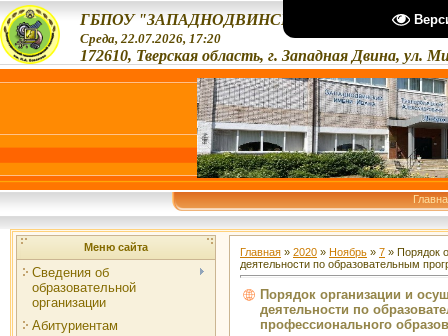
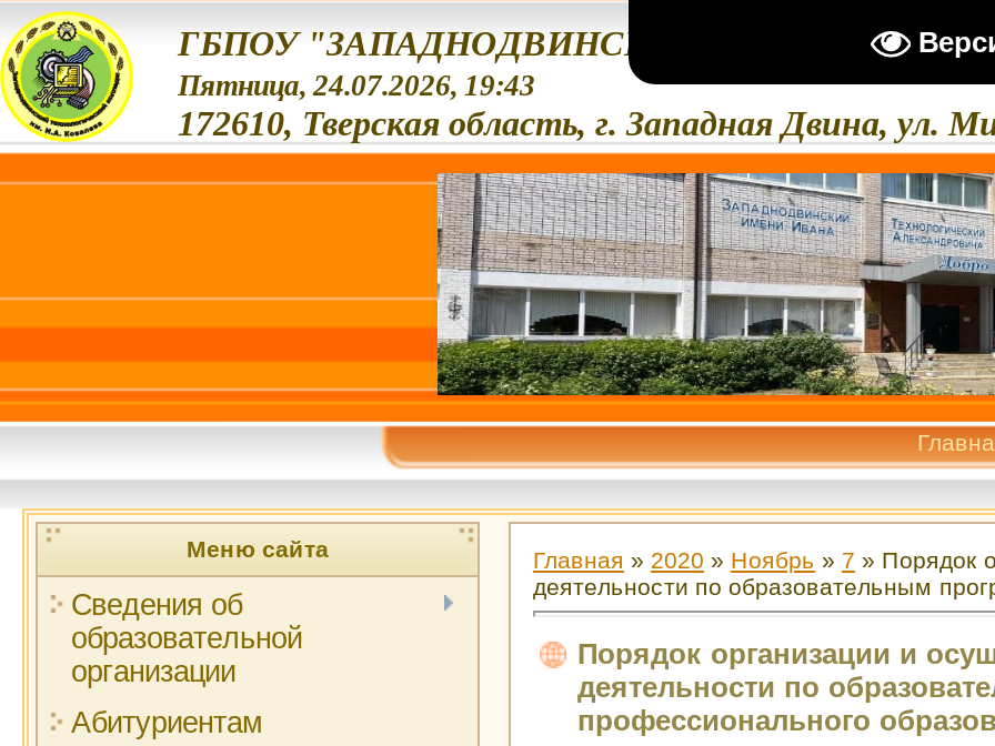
[80,31,221,46] Среда, 22.07.2026, 17:20 -> [178,69,535,102] Пятница, 24.07.2026, 19:43

